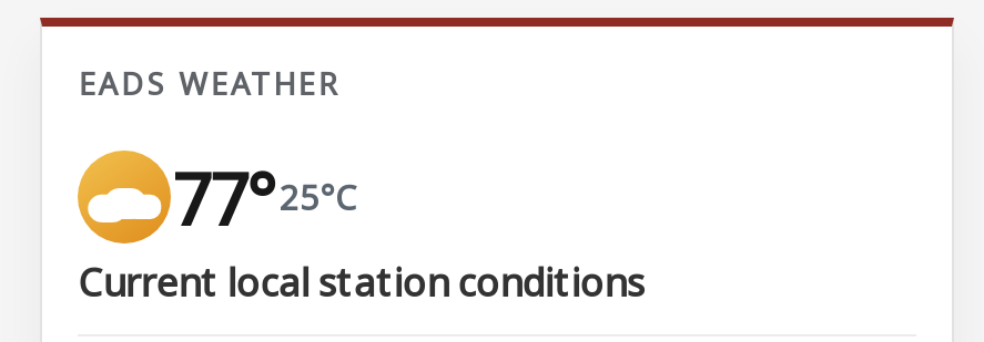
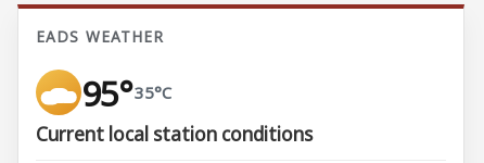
[172,150,355,245] 77° 25°C -> [82,69,171,116] 95° 35°C

